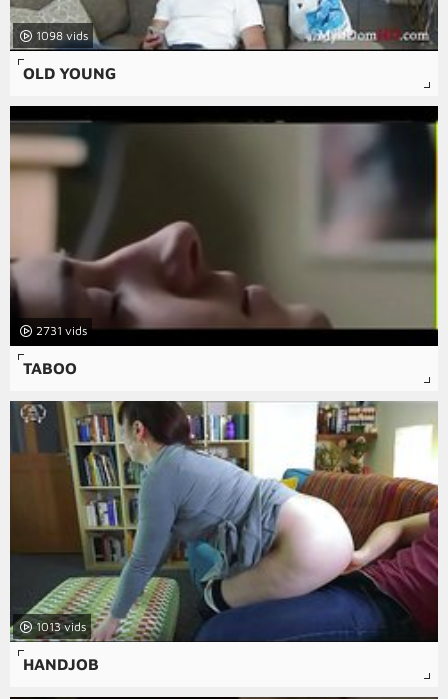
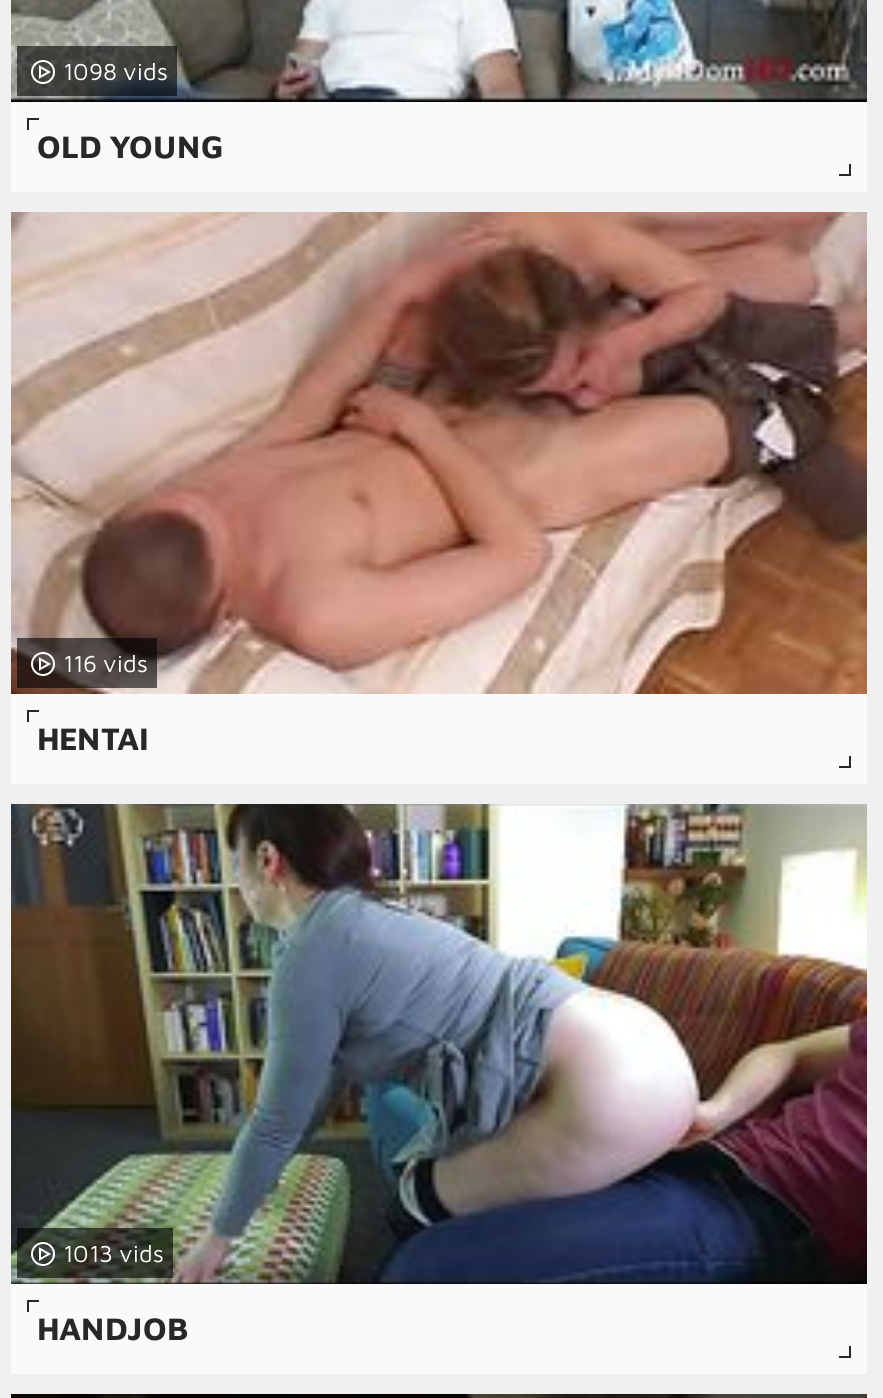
[9,105,439,347] [image] | 2731 -> [9,210,869,696] [image] | 116
[23,359,77,377] TABOO -> [37,718,149,754] HENTAI

